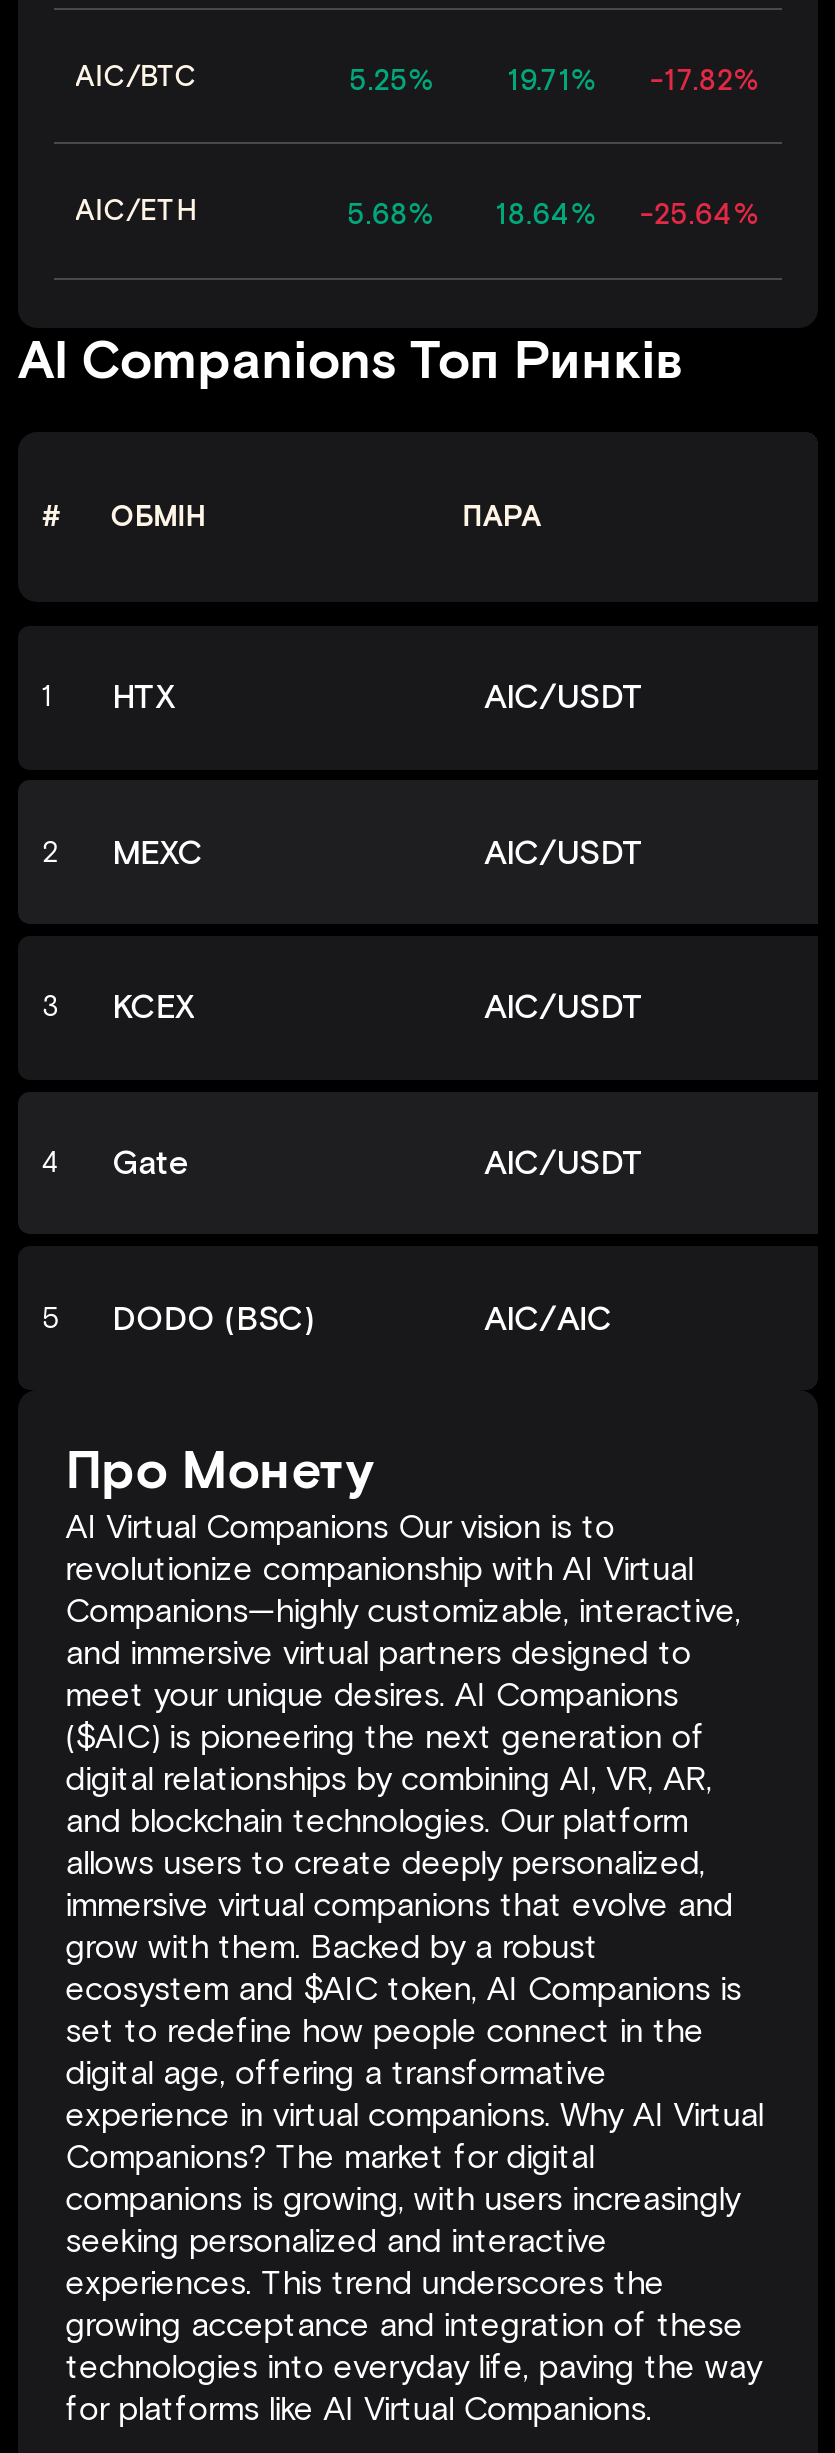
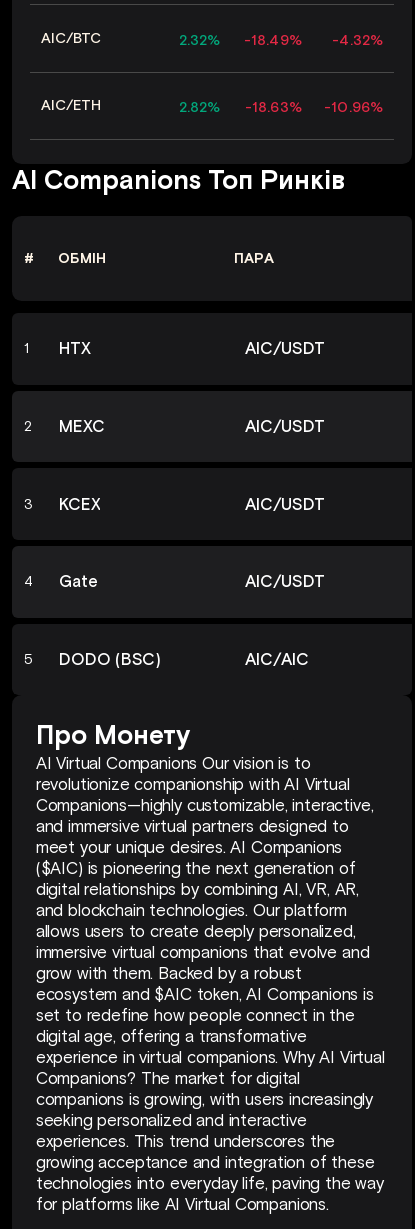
[350,63,435,97] 5.25% -> [179,32,221,49] 2.32%
[508,63,598,97] 19.71% -> [244,32,302,49] -18.49%
[650,63,760,97] -17.82% -> [332,32,383,49] -4.32%
[348,199,435,233] 5.68% -> [179,99,221,116] 2.82%
[496,199,598,233] 18.64% -> [245,99,302,116] -18.63%
[640,199,760,233] -25.64% -> [324,99,383,116] -10.96%

